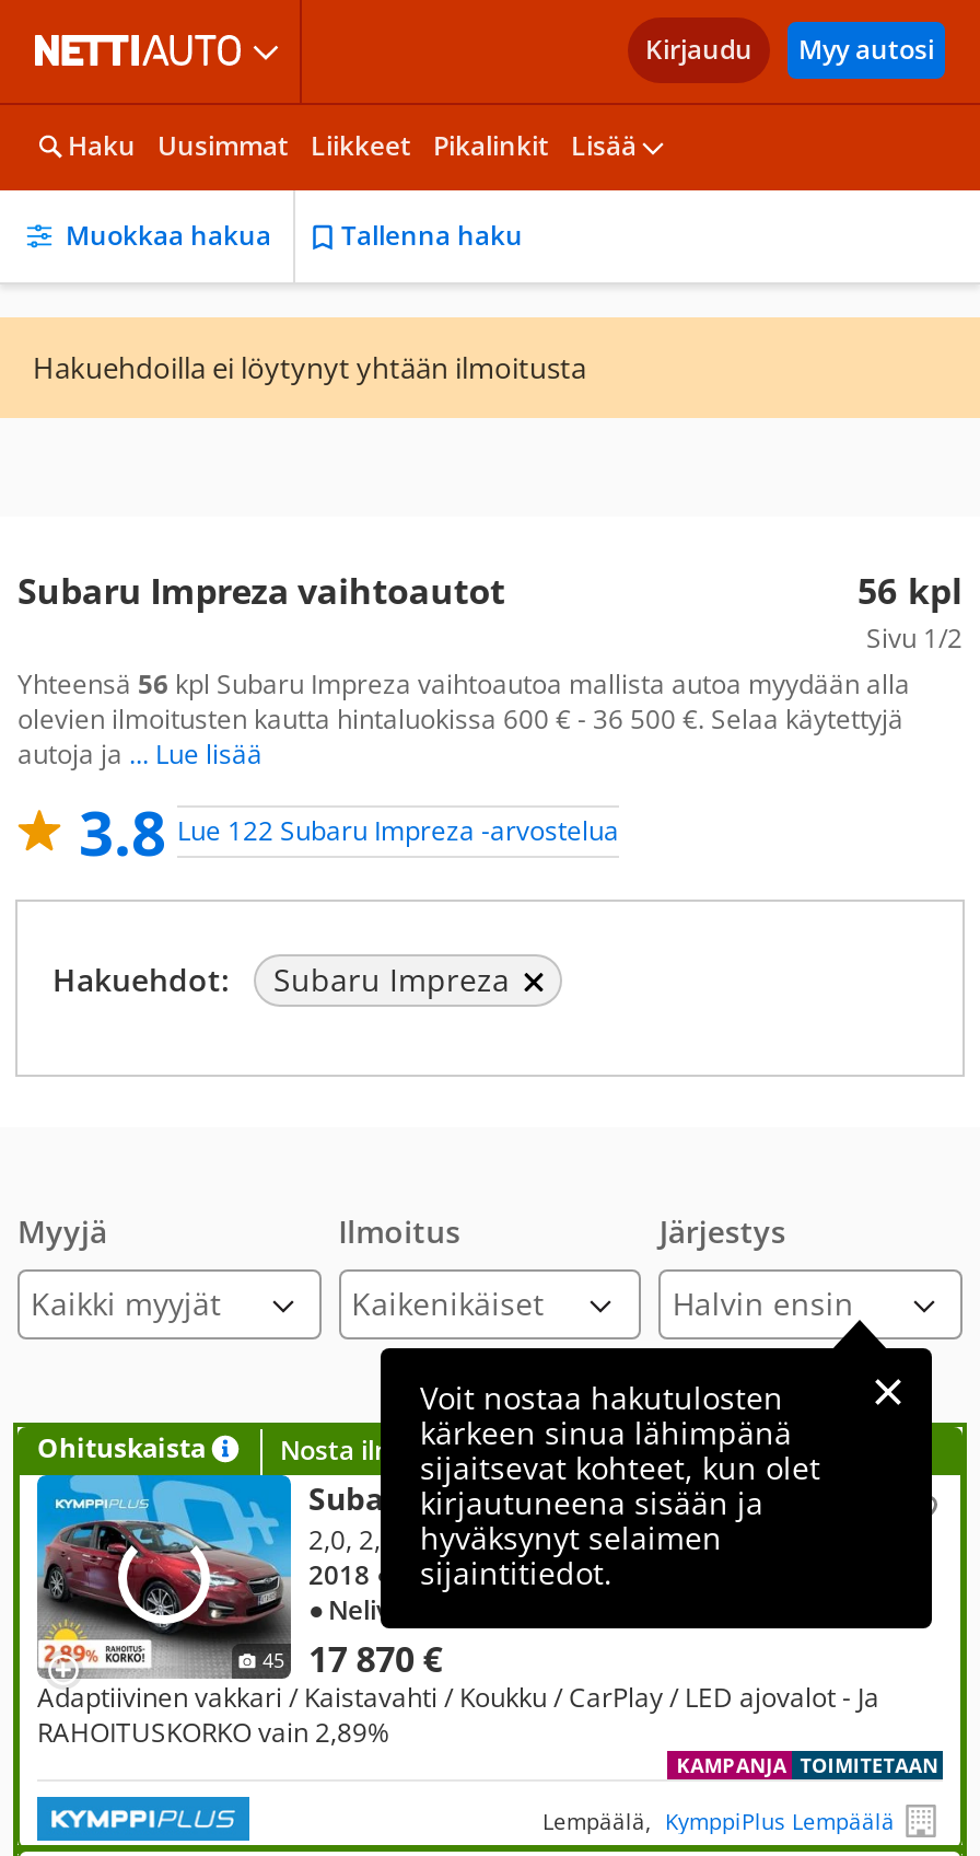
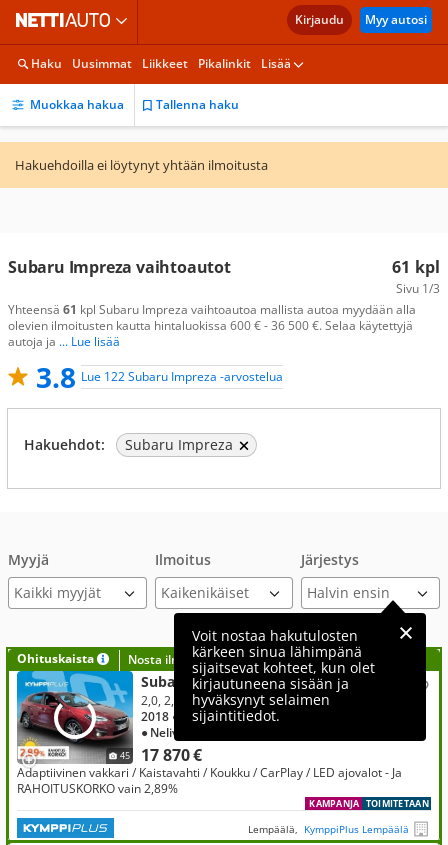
[857,567,962,615] 56 kpl -> [392,256,440,278] 61 kpl
[866,619,962,657] Sivu 1/2 -> [396,280,440,297] Sivu 1/3
[17,665,910,703] Yhteensä 56 kpl Subaru Impreza vaihtoautoa mallista autoa myydään alla -> [8,301,416,318] Yhteensä 61 kpl Subaru Impreza vaihtoautoa mallista autoa myydään alla

